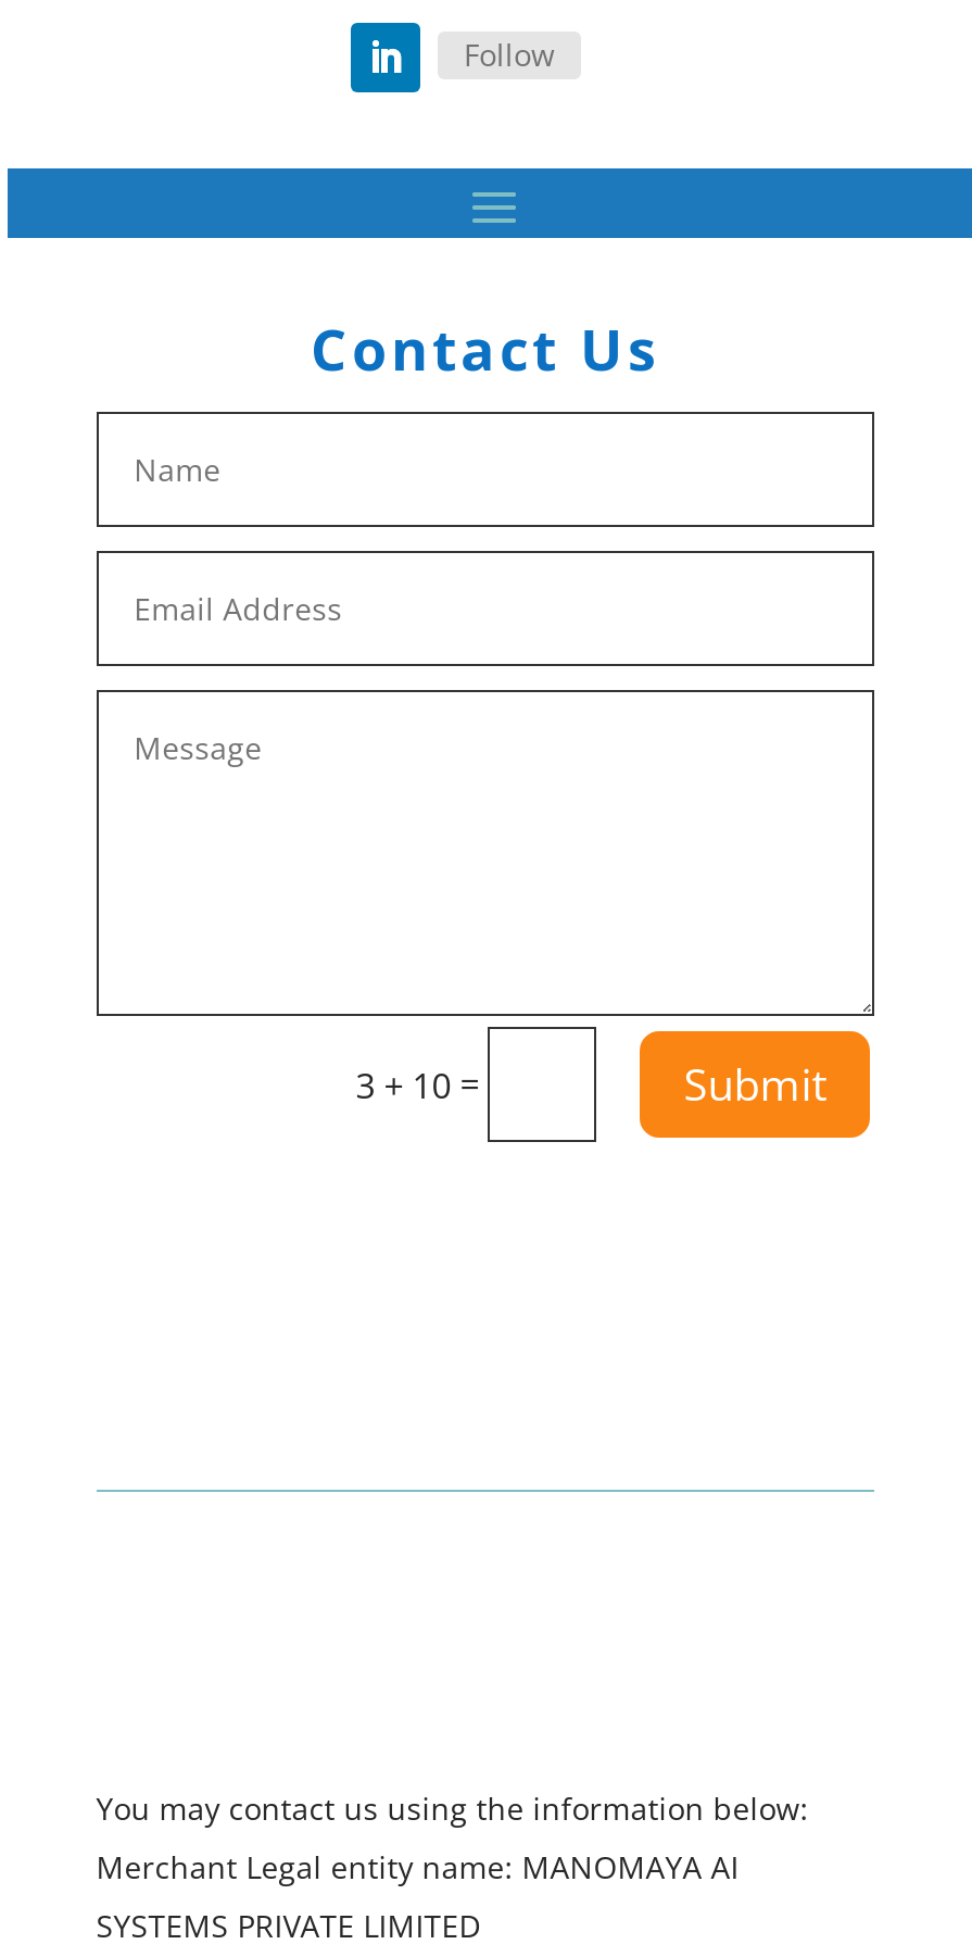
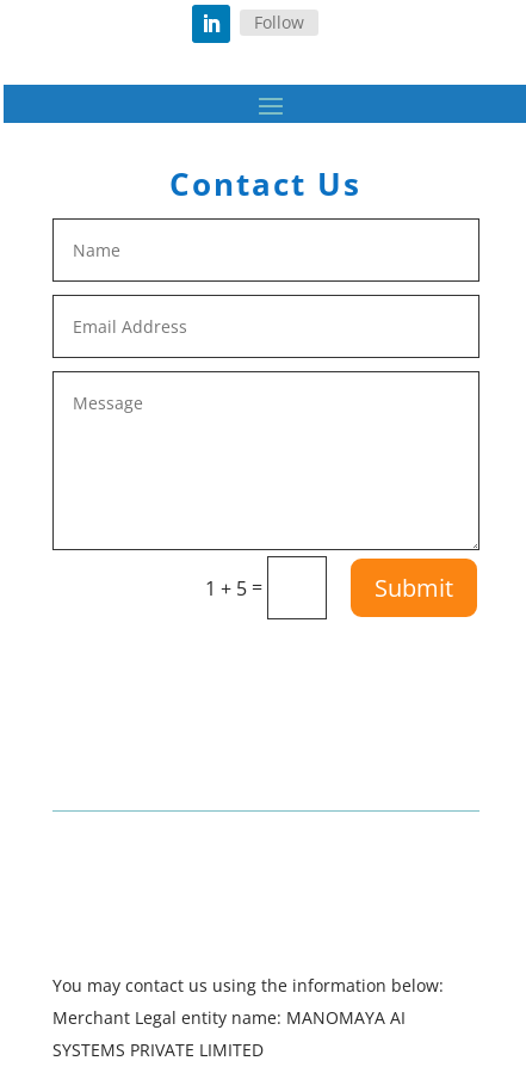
[356,1060,488,1111] 3 + 10 = -> [205,575,267,602] 1 + 5 =

